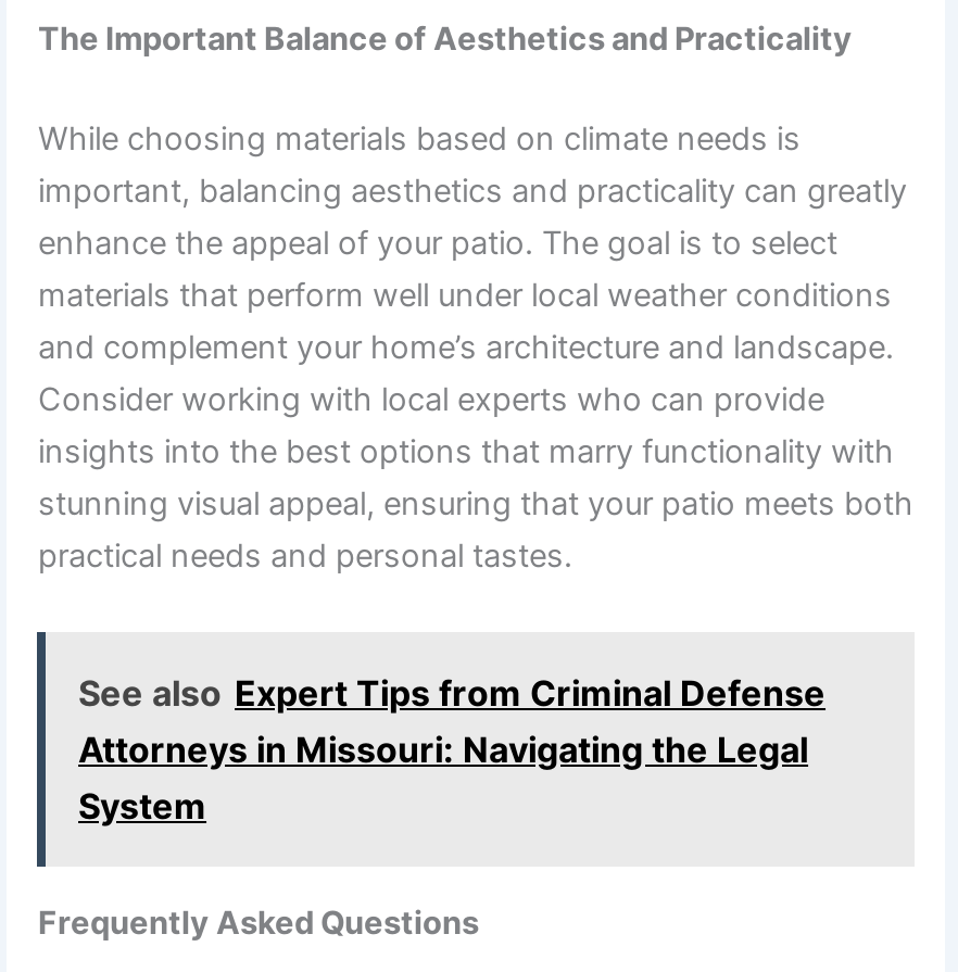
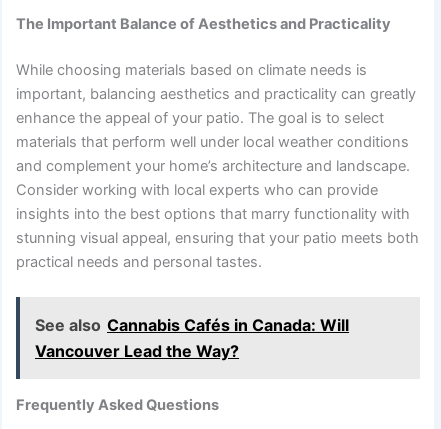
[78,671,825,828] See also Expert Tips from Criminal Defense | Attorneys in Missouri: Navigating the Legal | System -> [35,315,349,361] See also Cannabis Cafés in Canada: Will | Vancouver Lead the Way?

